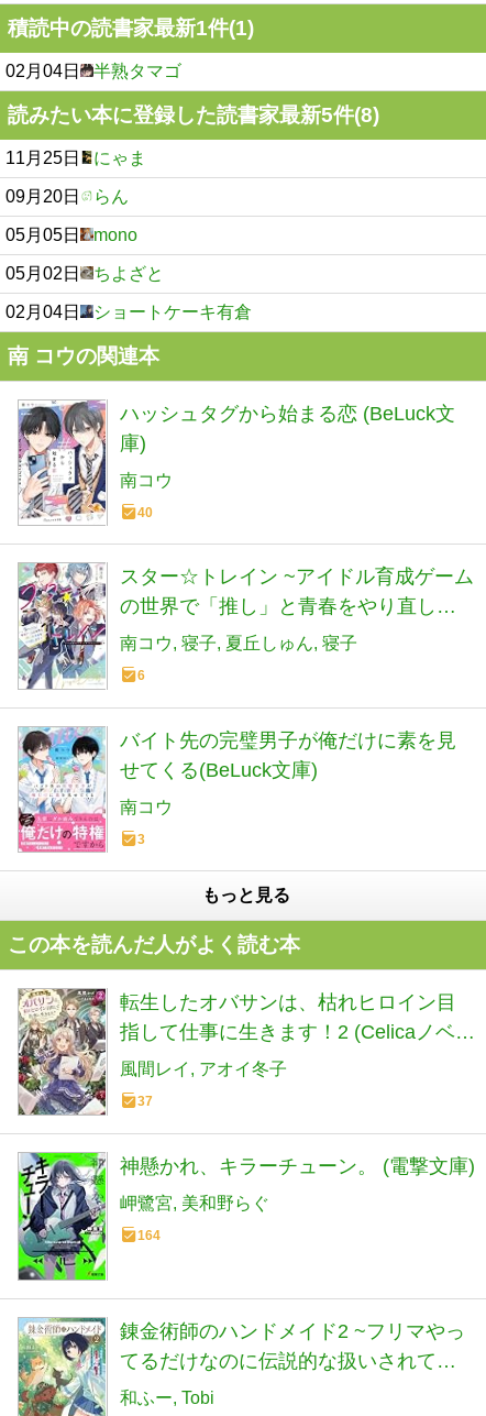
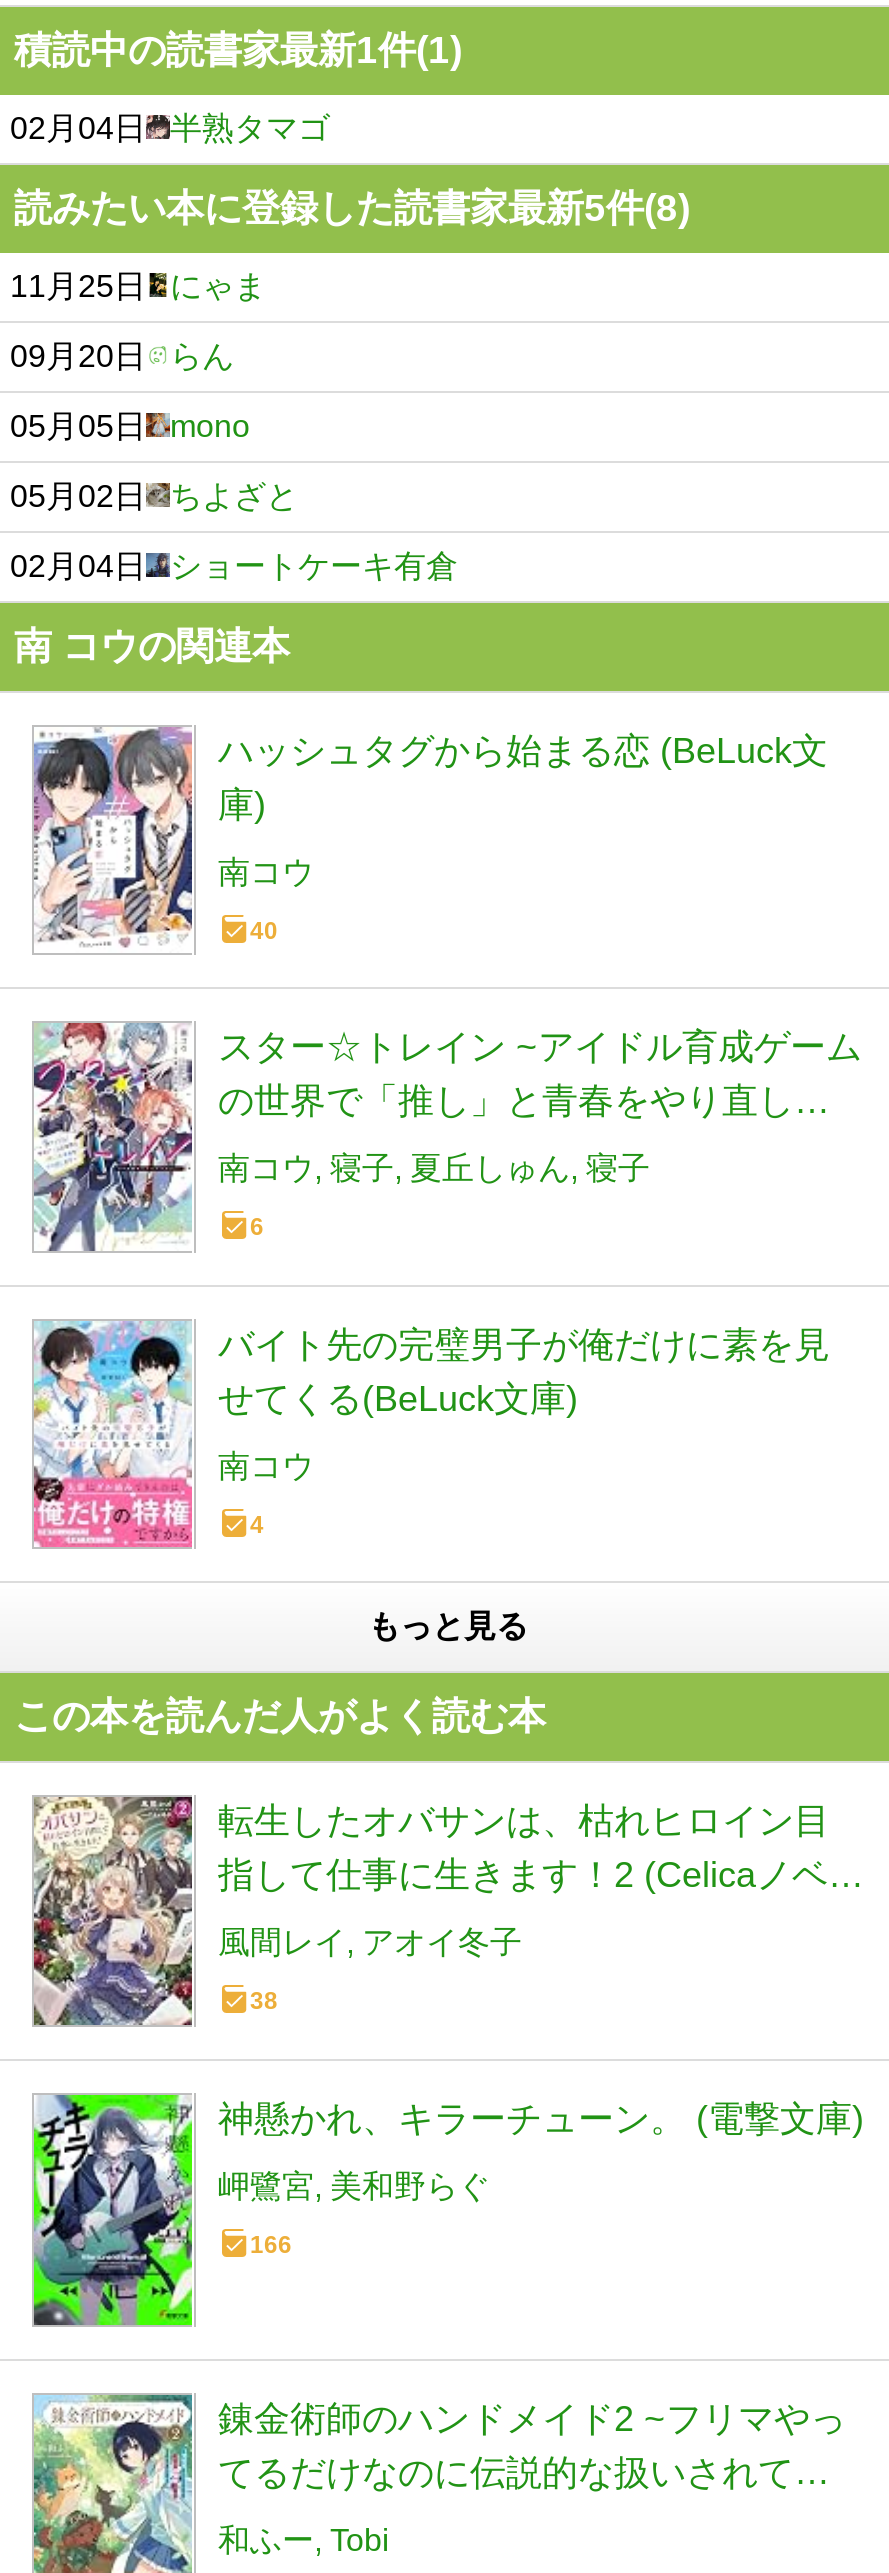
[137,832,145,847] 3 -> [250,1511,264,1539] 4
[137,1094,153,1109] 37 -> [250,1987,278,2015] 38
[137,1228,161,1244] 164 -> [250,2232,292,2260] 166

